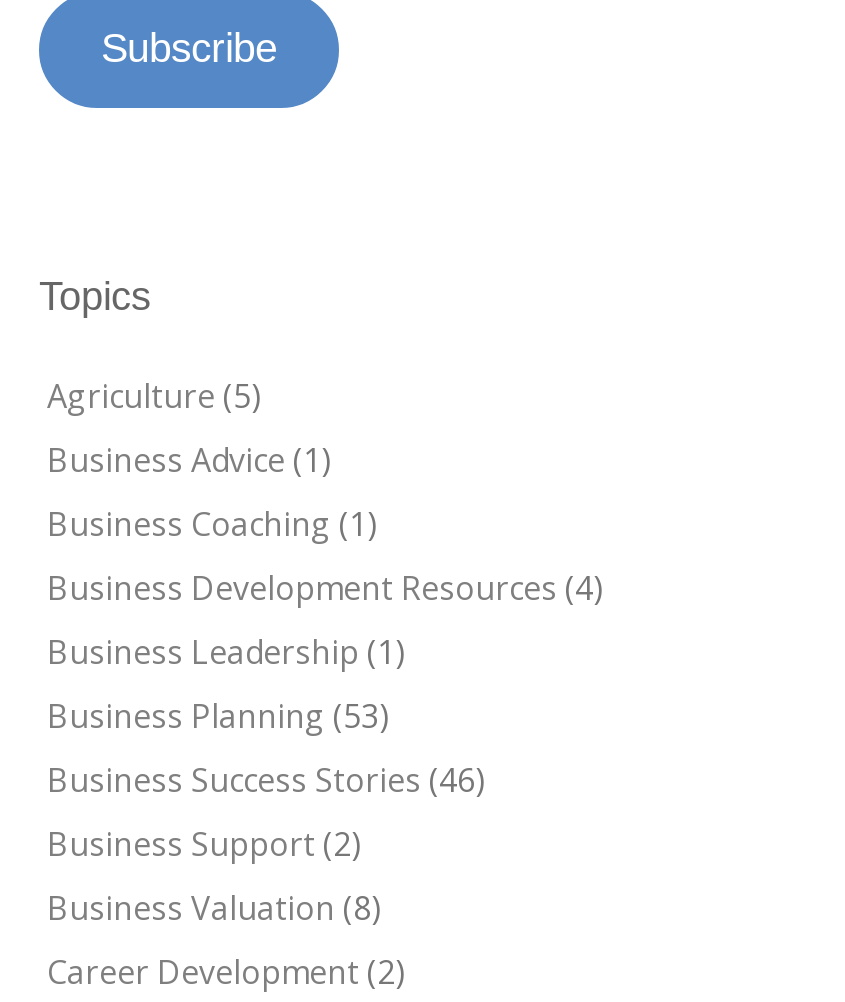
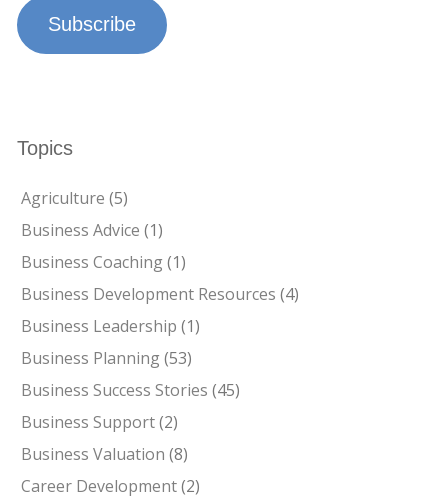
[47,757,485,801] Business Success Stories (46) -> [21,378,240,400] Business Success Stories (45)

